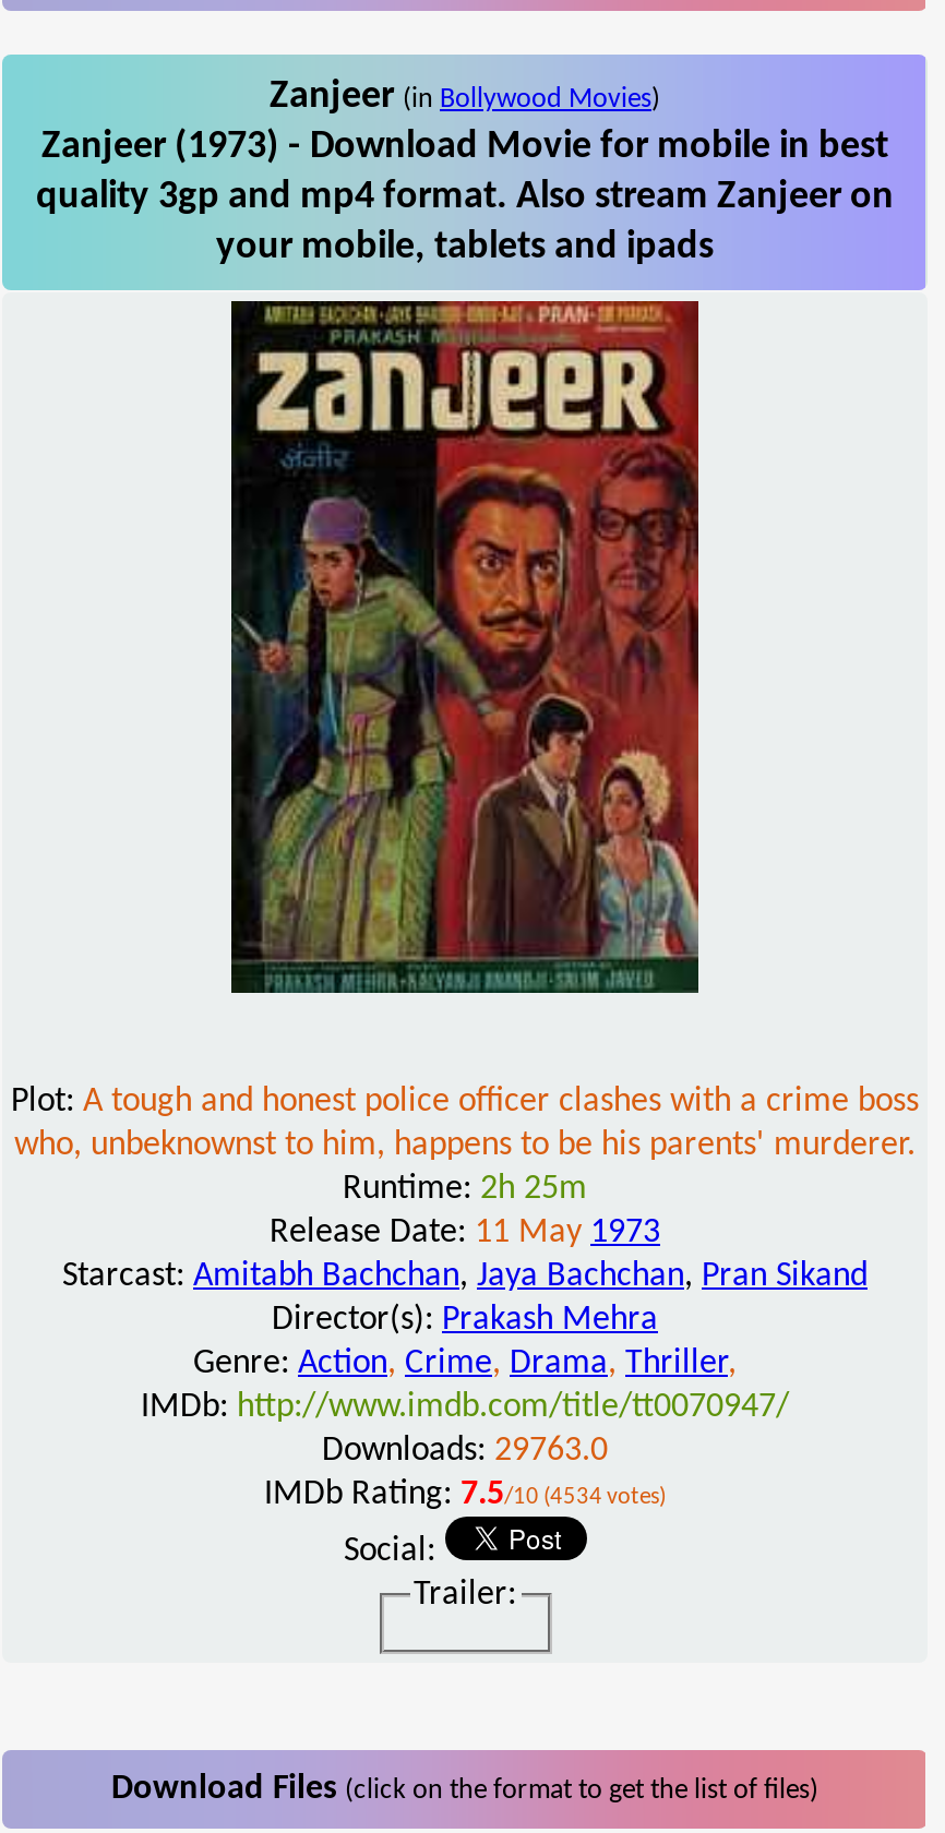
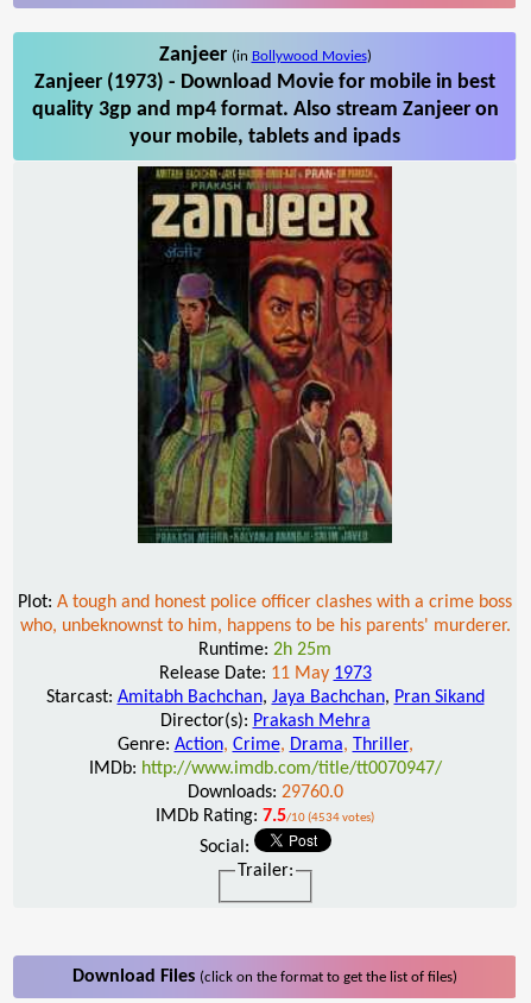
[322,1433,608,1468] Downloads: 29763.0 -> [187,783,343,802] Downloads: 29760.0

